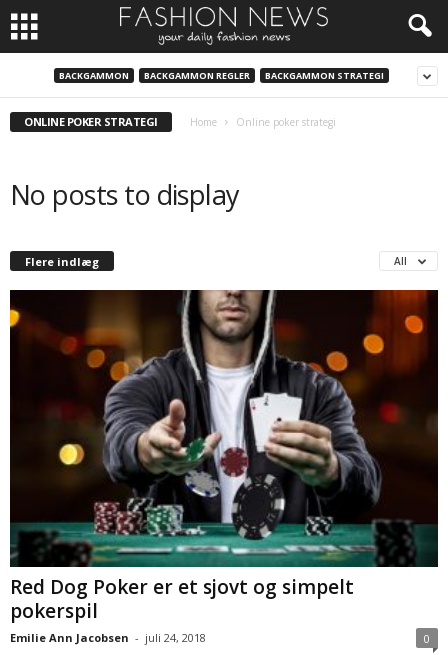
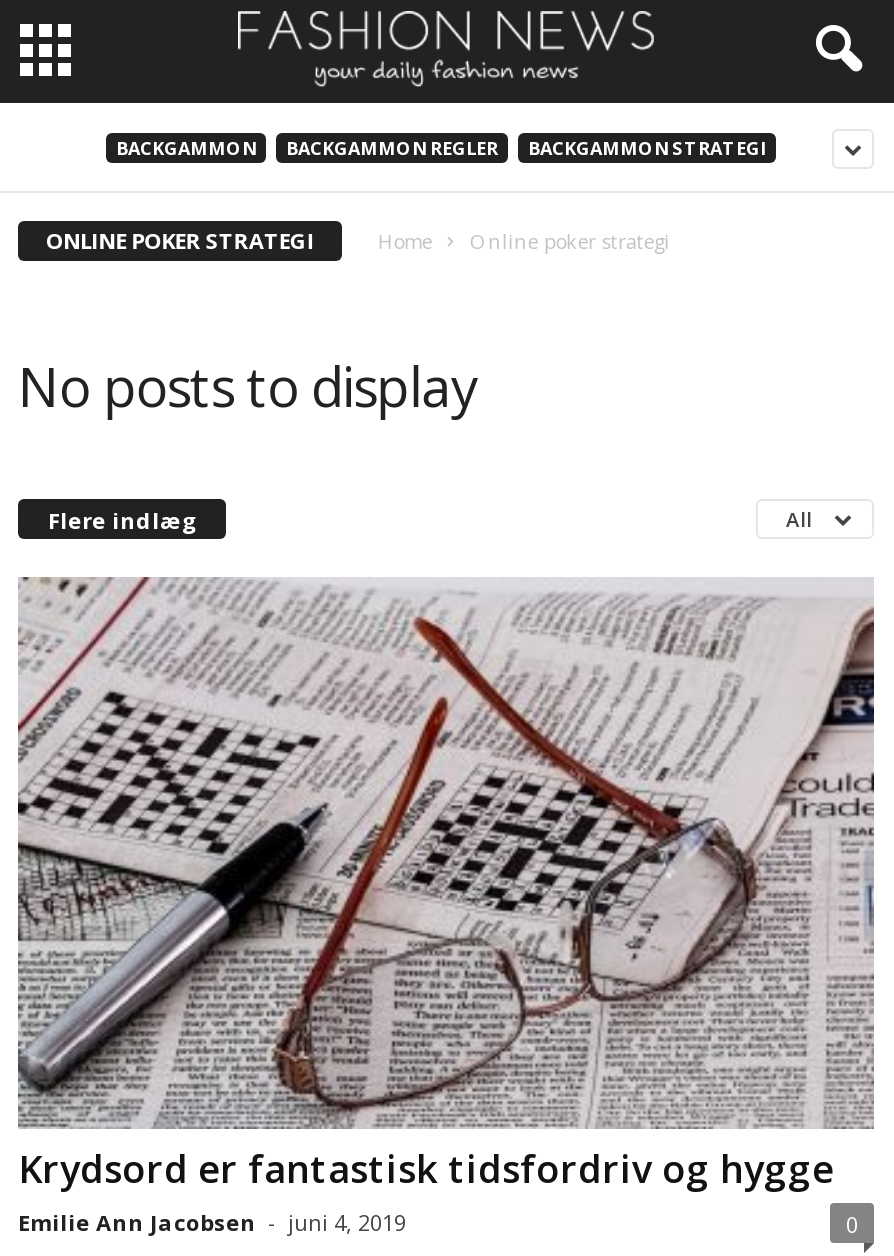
[9,289,439,645] [image] | Red Dog Poker er et sjovt og simpelt | pokerspil | Emilie Ann Jacobsen - juli 24, 2018 -> [16,575,876,1237] [image] | Krydsord er fantastisk tidsfordriv og hygge | Emilie Ann Jacobsen - juni 4, 2019

